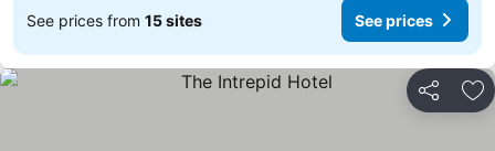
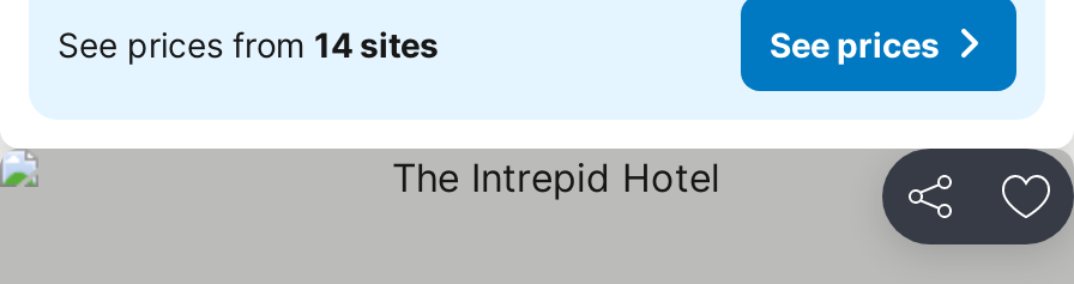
[27,10,202,29] See prices from 15 sites -> [58,23,439,64] See prices from 14 sites

